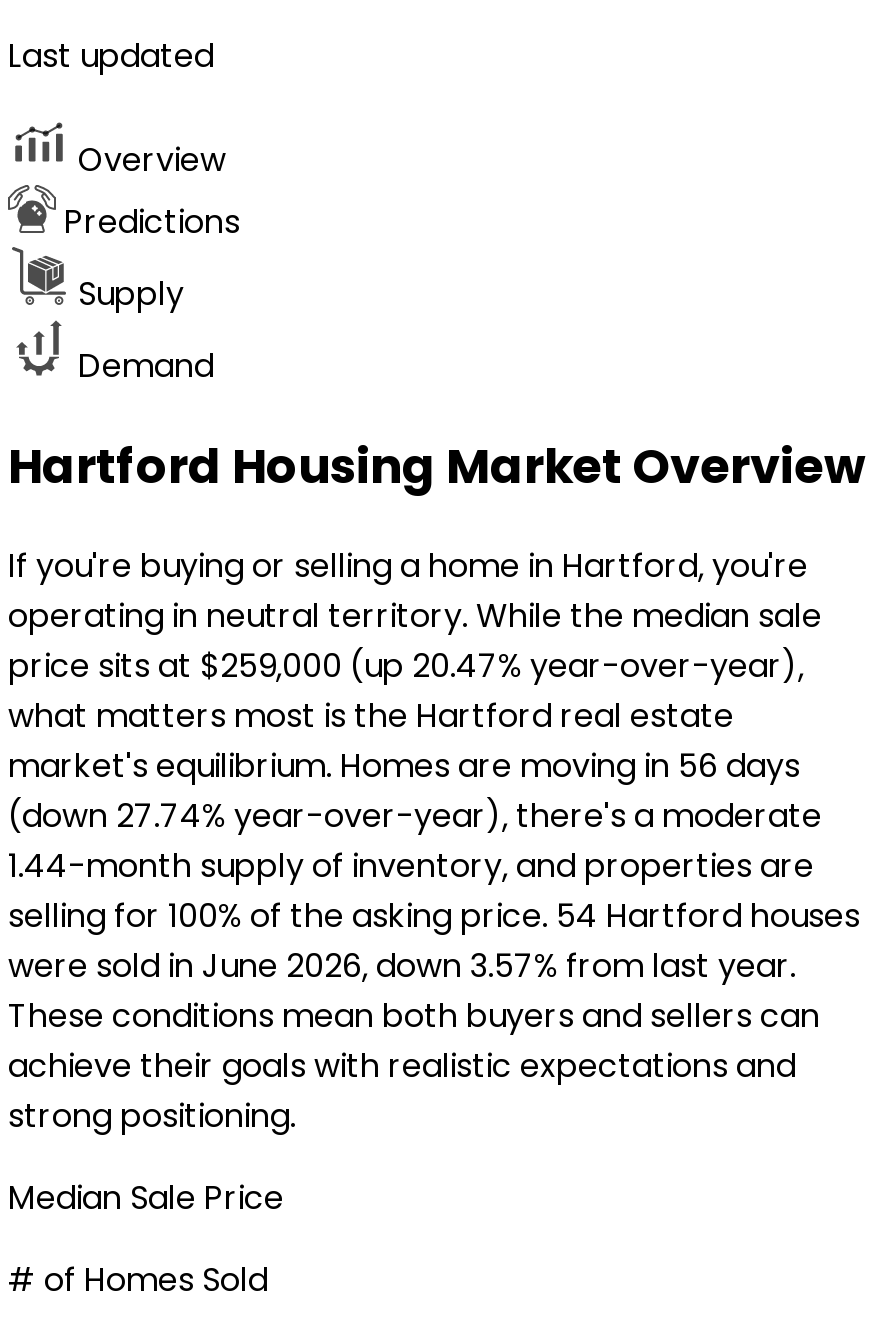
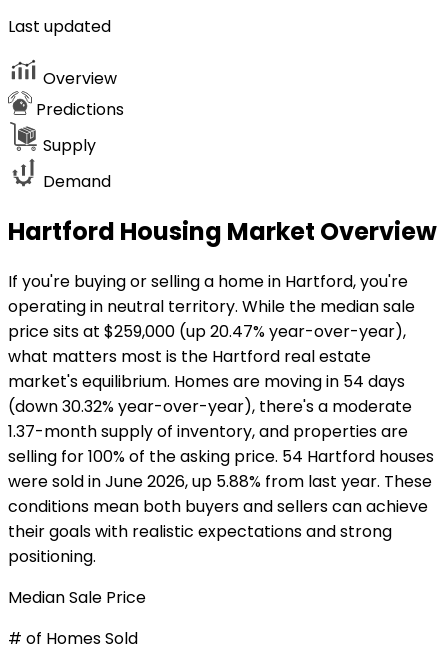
[8,742,800,788] market's equilibrium. Homes are moving in 56 days -> [8,370,405,393] market's equilibrium. Homes are moving in 54 days
[8,792,822,838] (down 27.74% year-over-year), there's a moderate -> [8,395,412,418] (down 30.32% year-over-year), there's a moderate
[8,842,814,888] 1.44-month supply of inventory, and properties are -> [8,420,408,443] 1.37-month supply of inventory, and properties are
[8,942,820,1138] were sold in June 2026, down 3.57% from last year. | These conditions mean both buyers and sellers can | achieve their goals with realistic expectations and | strong positioning. -> [8,470,432,568] were sold in June 2026, up 5.88% from last year. These | conditions mean both buyers and sellers can achieve | their goals with realistic expectations and strong | positioning.

